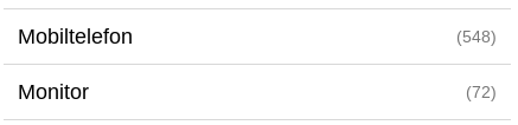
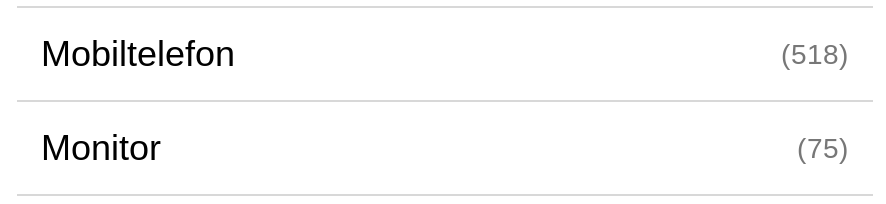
[456,27,497,46] (548) -> [781,38,849,70] (518)
[466,83,497,101] (72) -> [797,132,849,164] (75)

